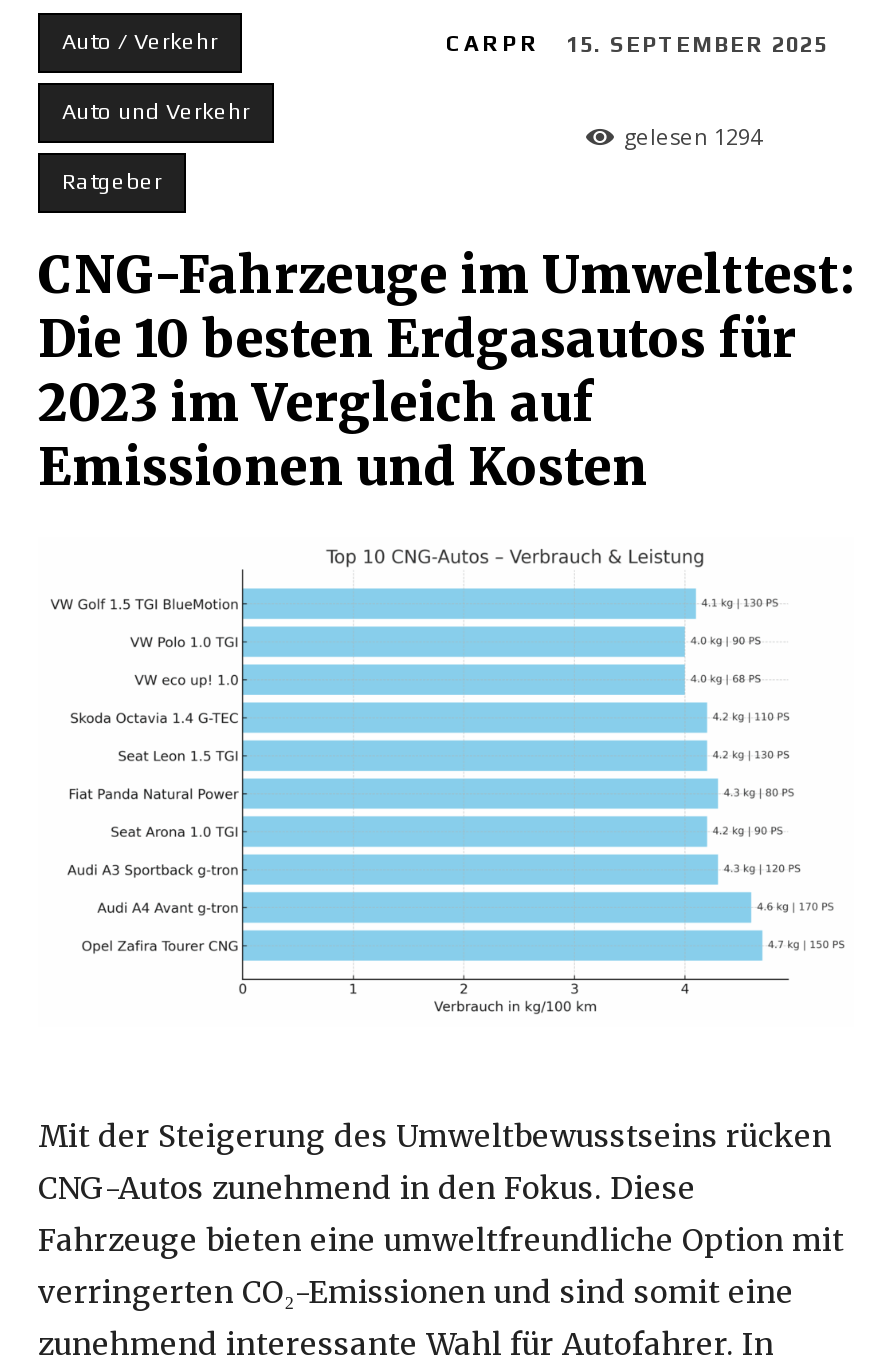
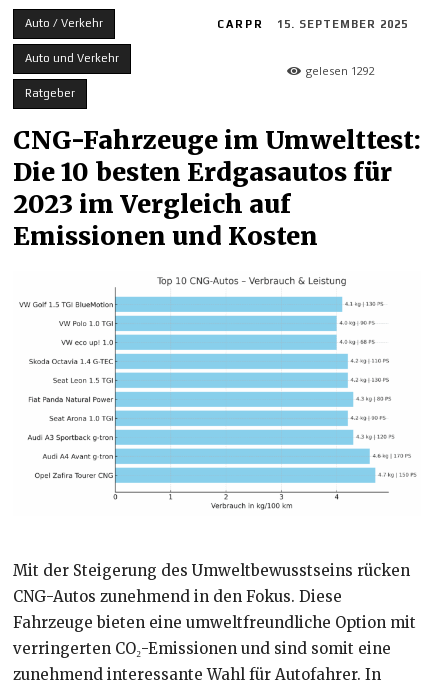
[624,122,762,152] gelesen 1294 -> [306,63,375,78] gelesen 1292

